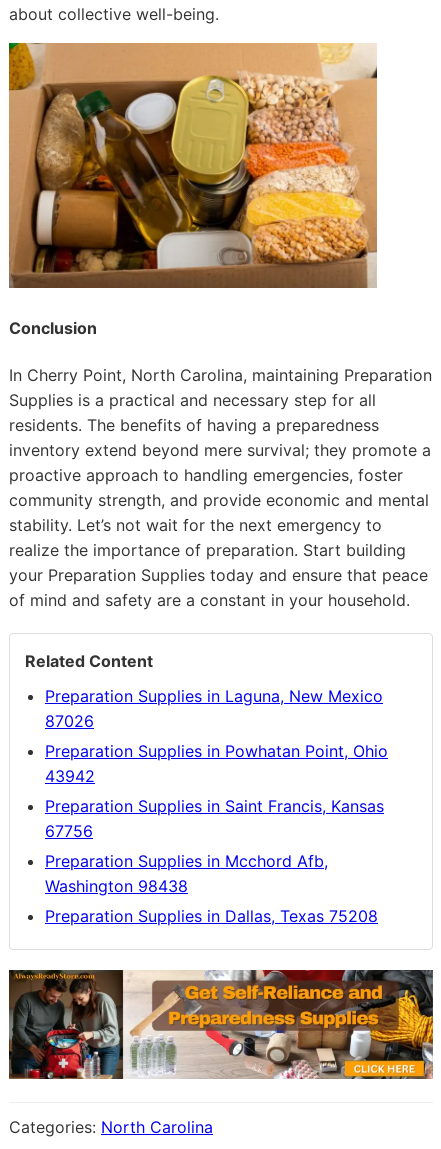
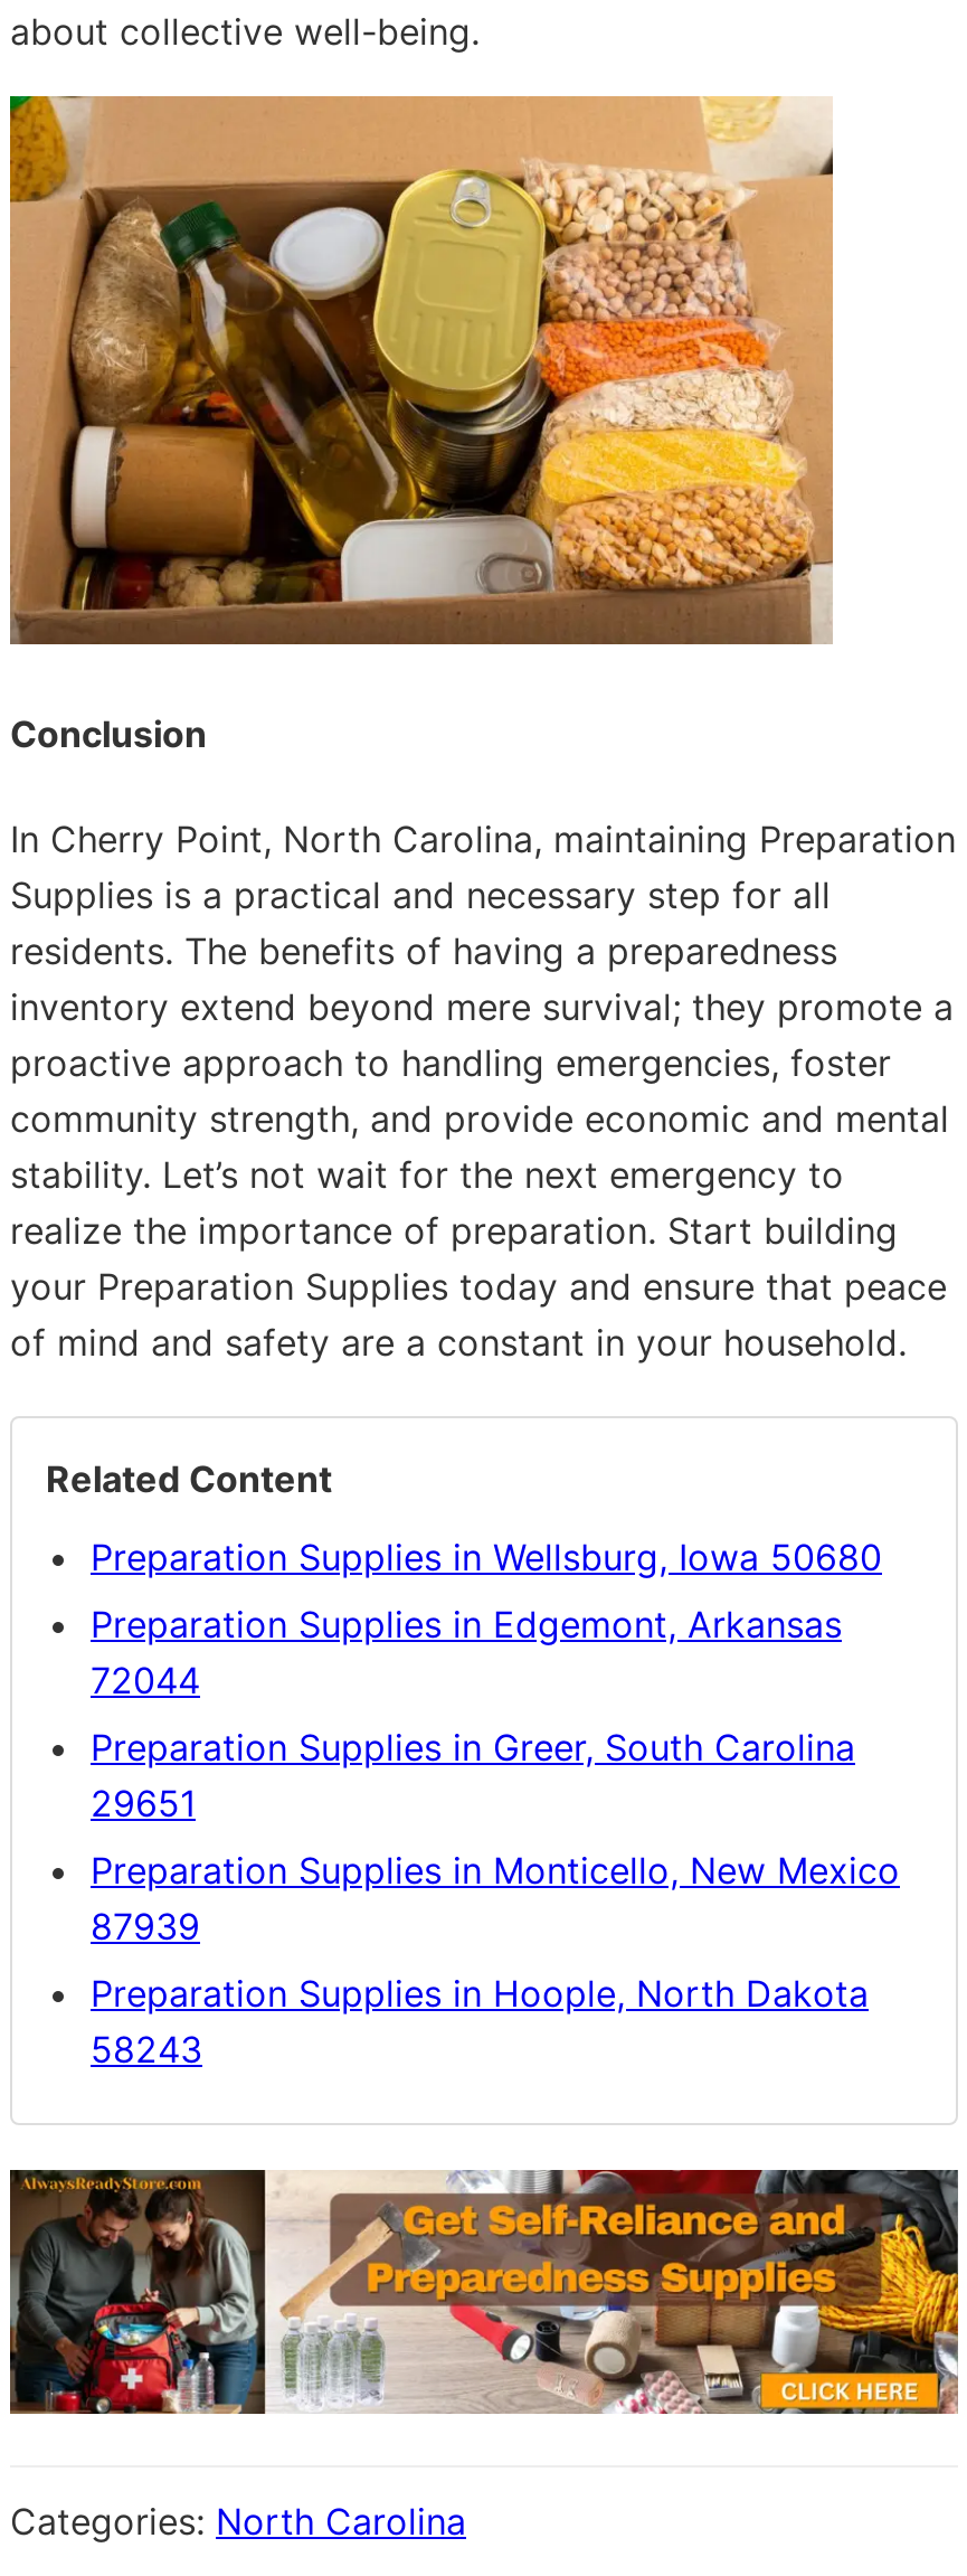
[45,686,383,731] Preparation Supplies in Laguna, New Mexico | 87026 -> [91,1534,882,1579] Preparation Supplies in Wellsburg, Iowa 50680
[45,741,388,786] Preparation Supplies in Powhatan Point, Ohio | 43942 -> [91,1601,842,1702] Preparation Supplies in Edgemont, Arkansas | 72044
[45,796,384,841] Preparation Supplies in Saint Francis, Kansas | 67756 -> [91,1724,855,1825] Preparation Supplies in Greer, South Carolina | 29651
[45,851,328,896] Preparation Supplies in Mcchord Afb, | Washington 98438 -> [91,1847,900,1948] Preparation Supplies in Monticello, New Mexico | 87939
[45,906,378,926] Preparation Supplies in Dallas, Texas 75208 -> [91,1970,869,2071] Preparation Supplies in Hoople, North Dakota | 58243

